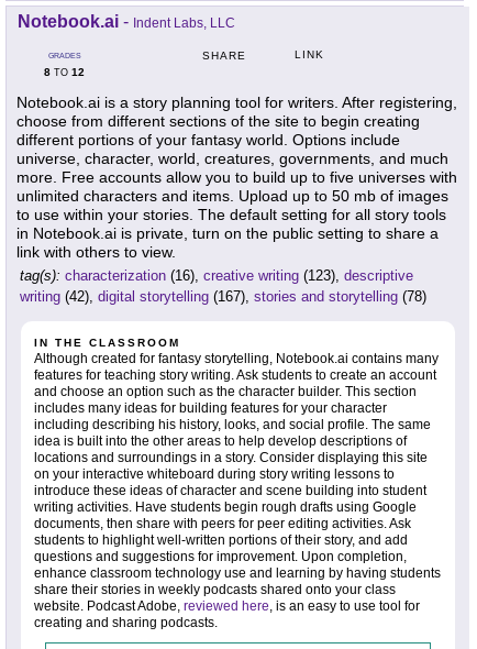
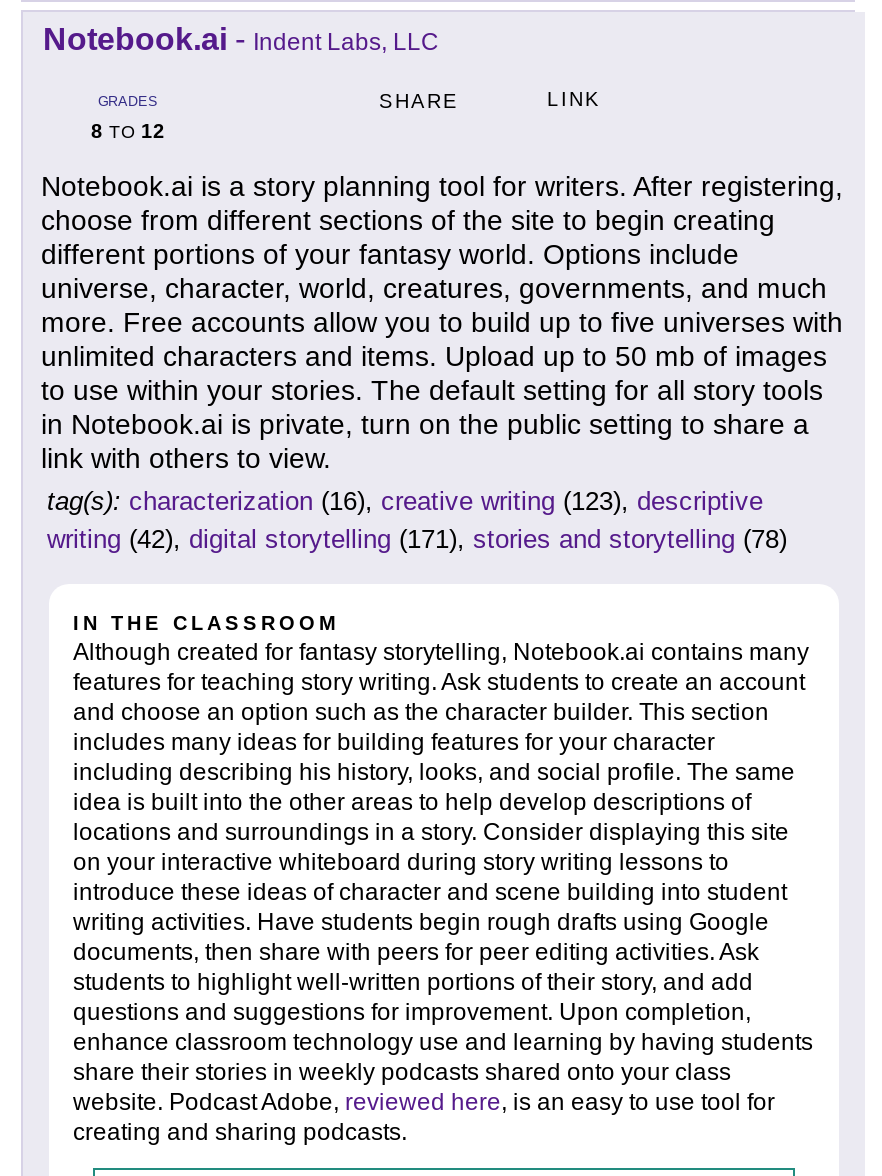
[20,288,426,305] writing (42), digital storytelling (167), stories and storytelling (78) -> [47,524,787,554] writing (42), digital storytelling (171), stories and storytelling (78)

